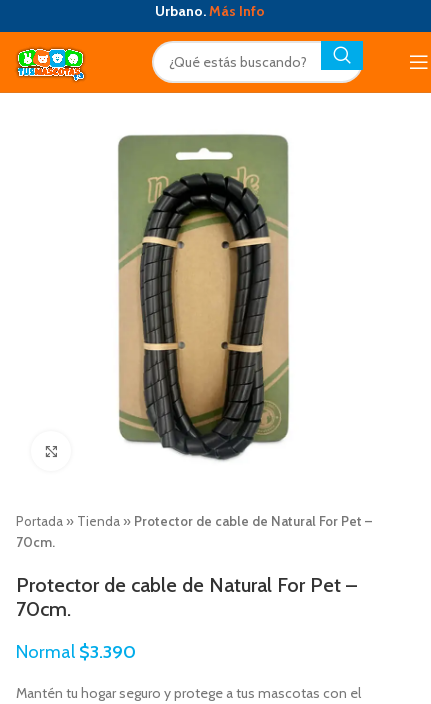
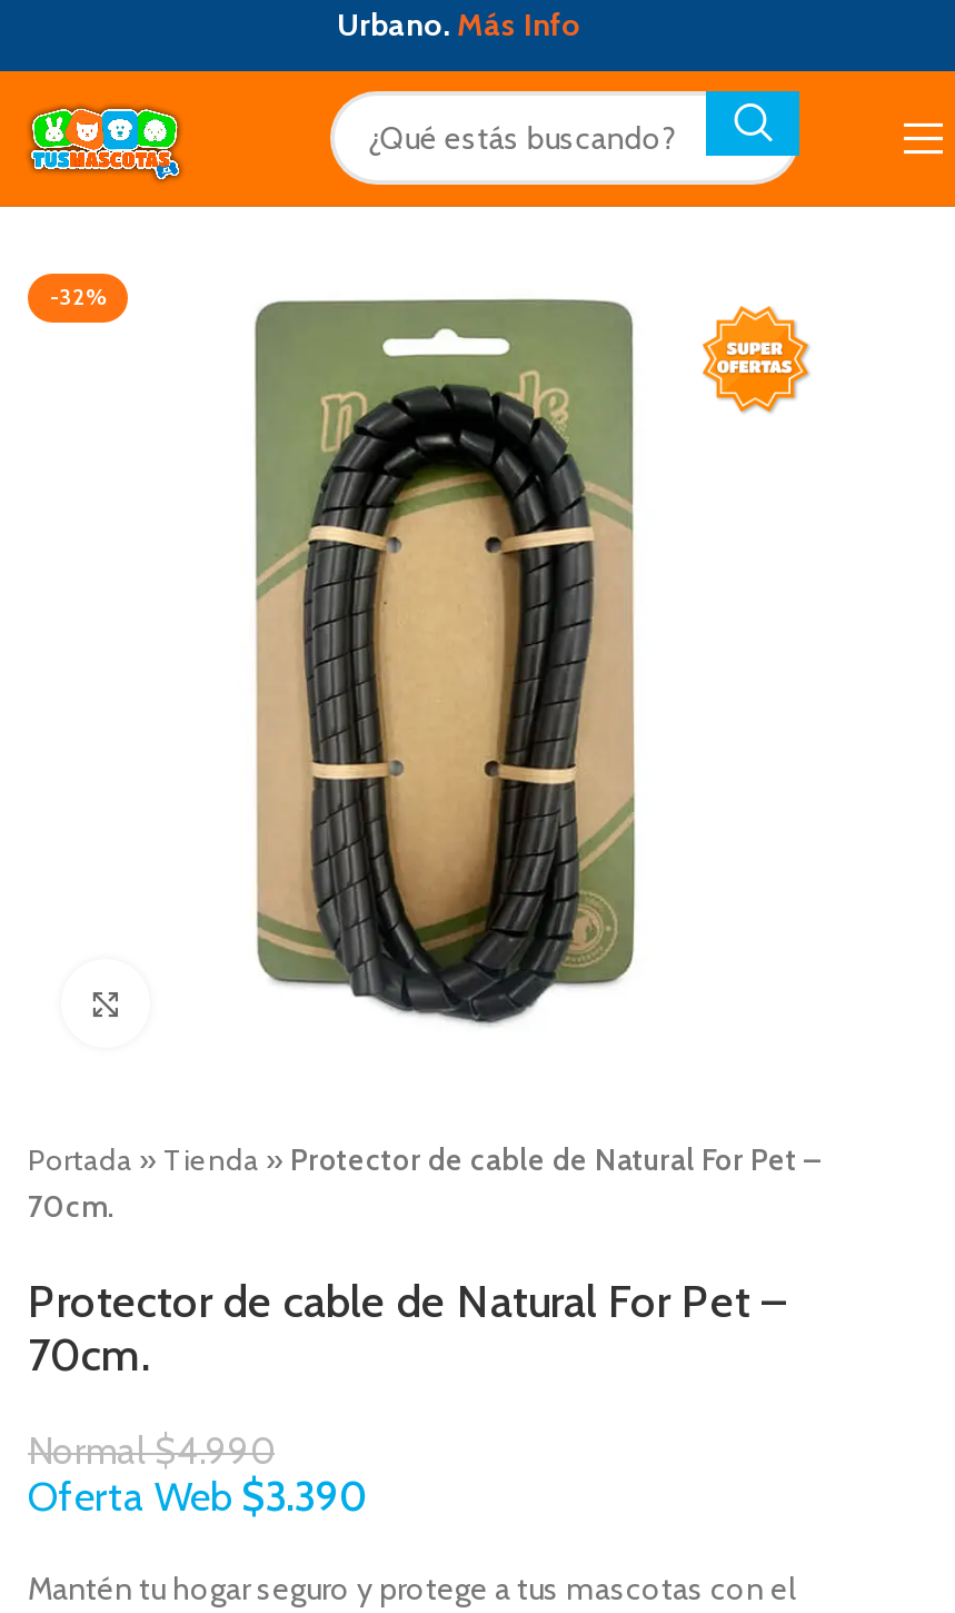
none -> [50,283,106,311] -32%
none -> [702,305,810,414] [image]
[16,640,136,663] Normal $3.390 -> [28,1428,368,1522] Normal$4.990 | Oferta Web $3.390

